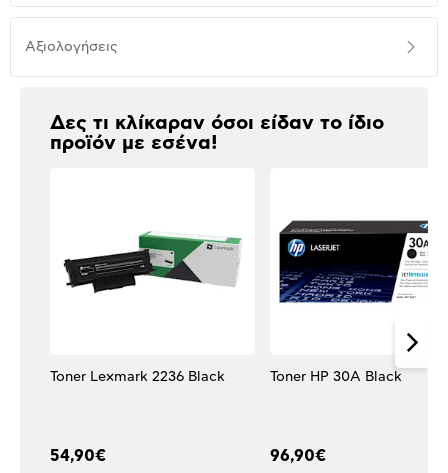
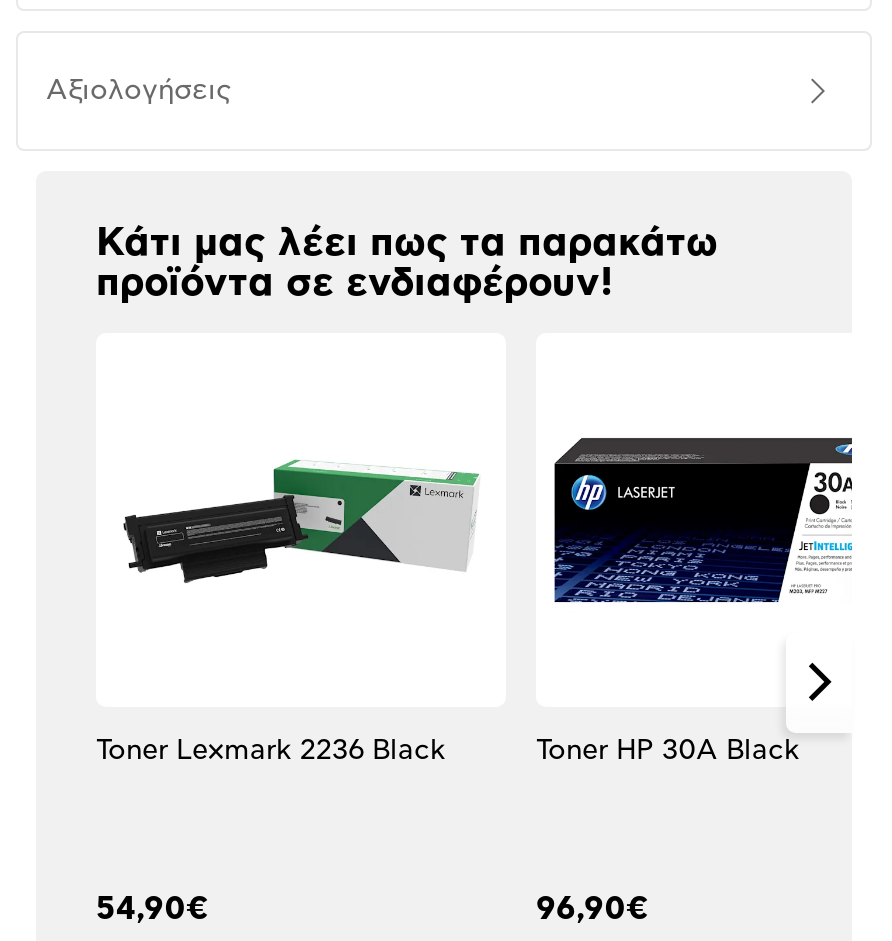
[50,113,384,153] Δες τι κλίκαραν όσοι είδαν το ίδιο | προϊόν με εσένα! -> [96,223,718,303] Κάτι μας λέει πως τα παρακάτω | προϊόντα σε ενδιαφέρουν!

